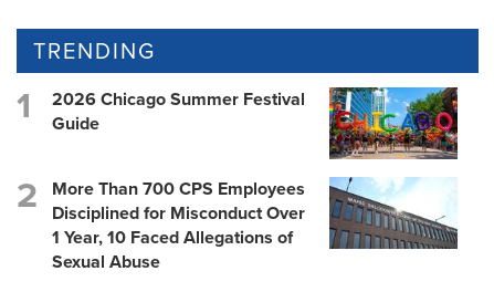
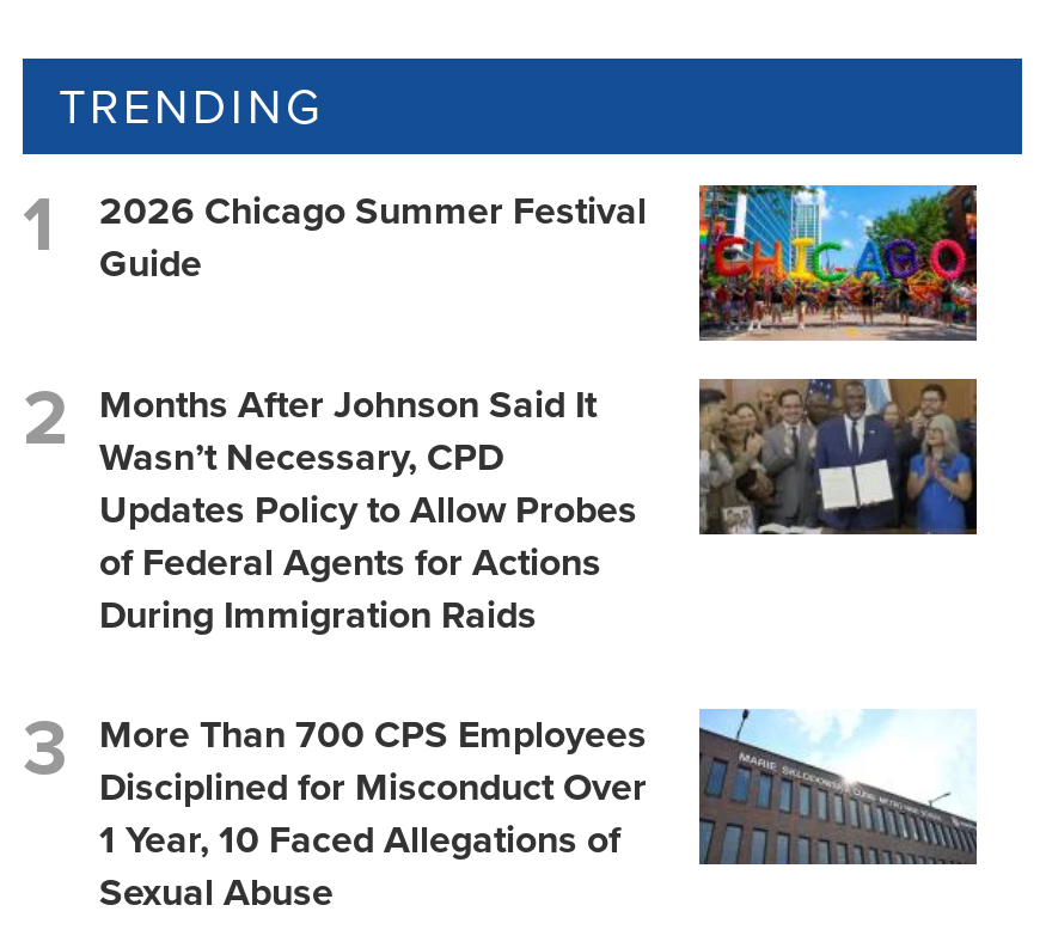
none -> [99,376,979,641] [image] | Months After Johnson Said It | Wasn’t Necessary, CPD | Updates Policy to Allow Probes | of Federal Agents for Actions | During Immigration Raids

